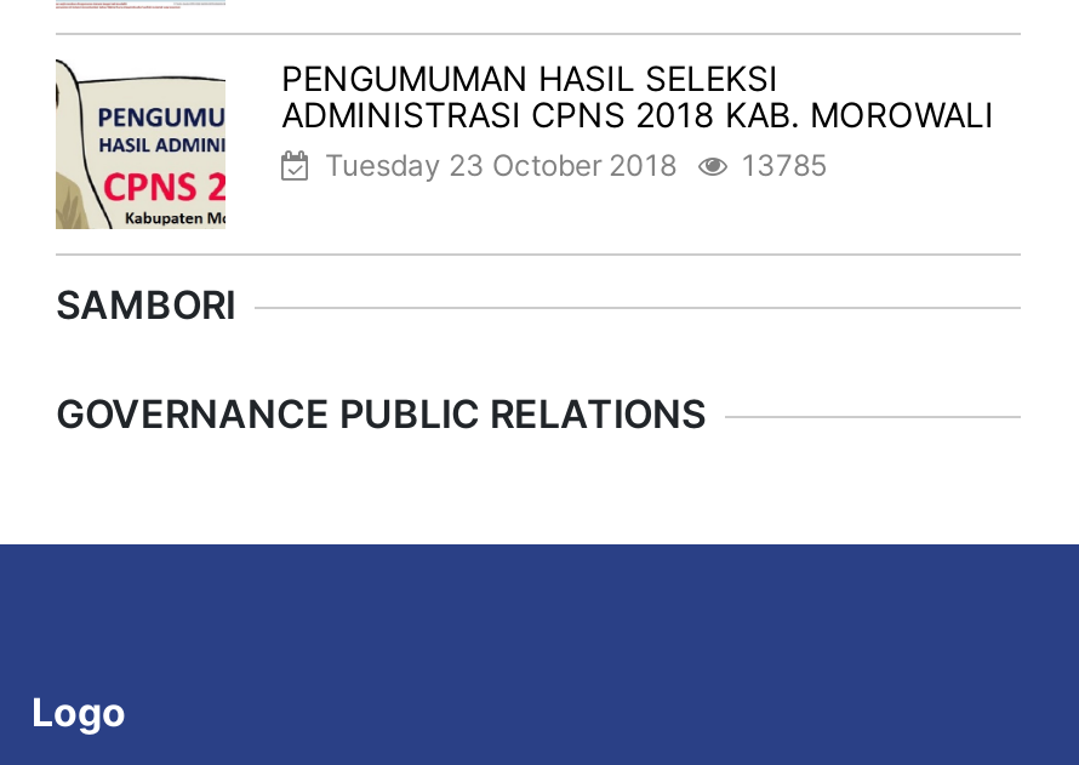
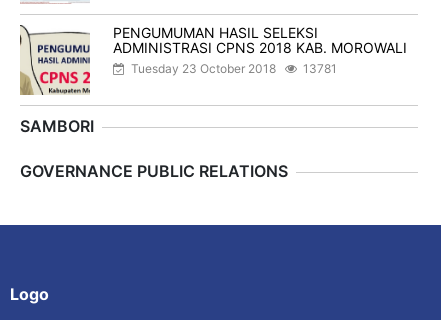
[310,148,827,184] Tuesday 23 October 2018 13785 -> [125,61,337,76] Tuesday 23 October 2018 13781

